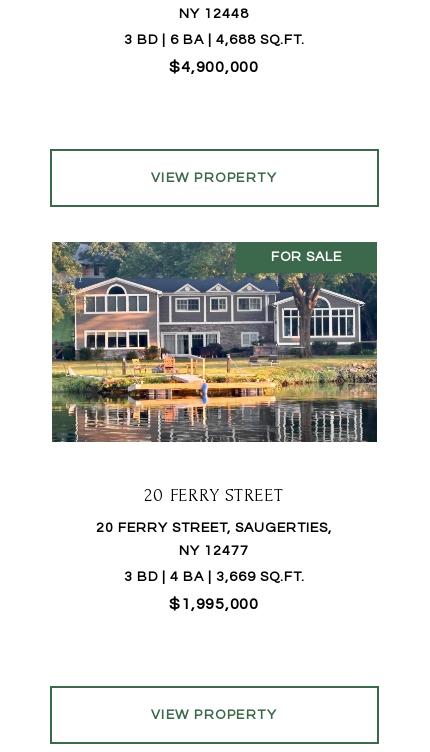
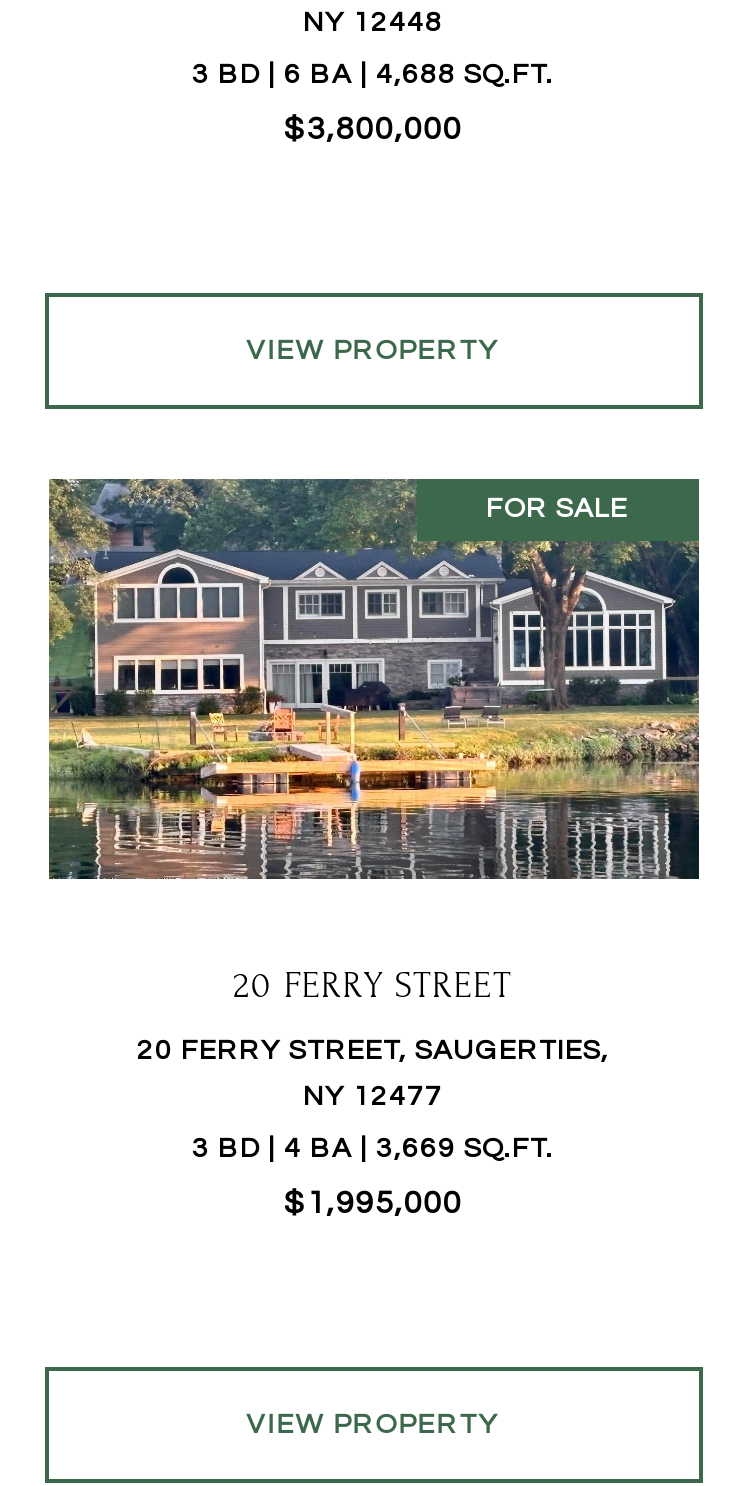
[169,59,259,75] $4,900,000 -> [283,113,463,145] $3,800,000

